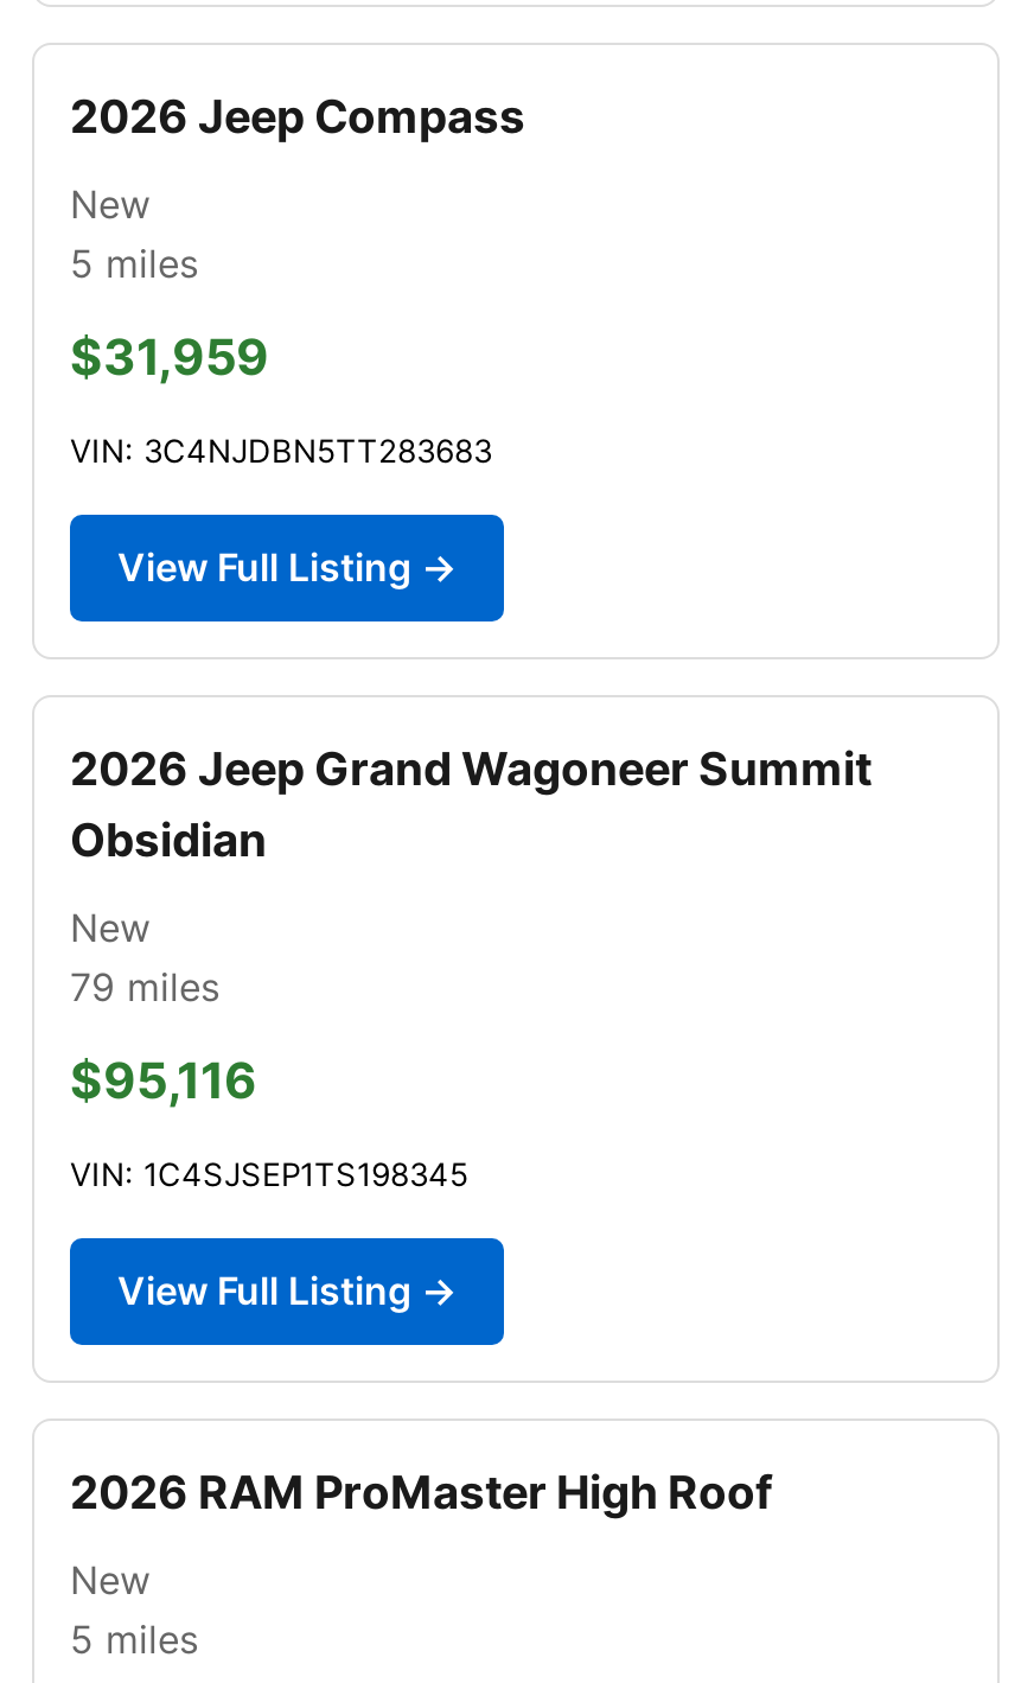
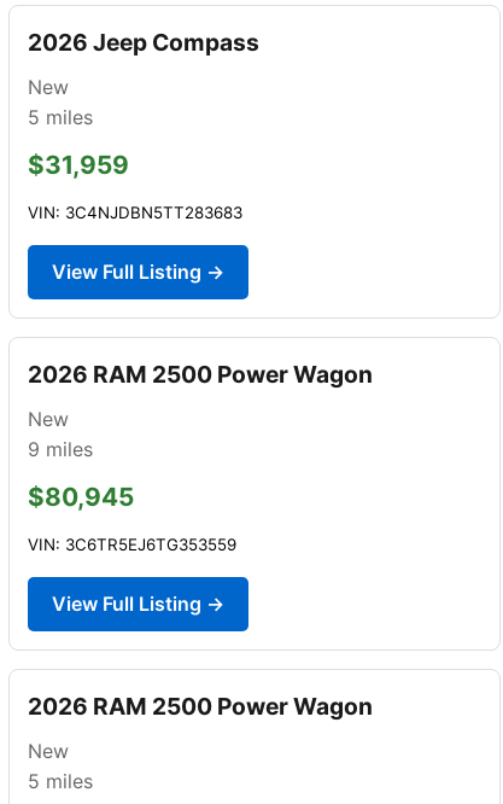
[70,740,872,868] 2026 Jeep Grand Wagoneer Summit | Obsidian -> [28,360,373,389] 2026 RAM 2500 Power Wagon
[70,963,219,1010] 79 miles -> [28,437,93,461] 9 miles
[70,1051,257,1110] $95,116 -> [28,482,134,512] $80,945
[70,1155,468,1193] VIN: 1C4SJSEP1TS198345 -> [28,535,236,554] VIN: 3C6TR5EJ6TG353559
[70,1463,772,1520] 2026 RAM ProMaster High Roof -> [28,692,373,721] 2026 RAM 2500 Power Wagon

